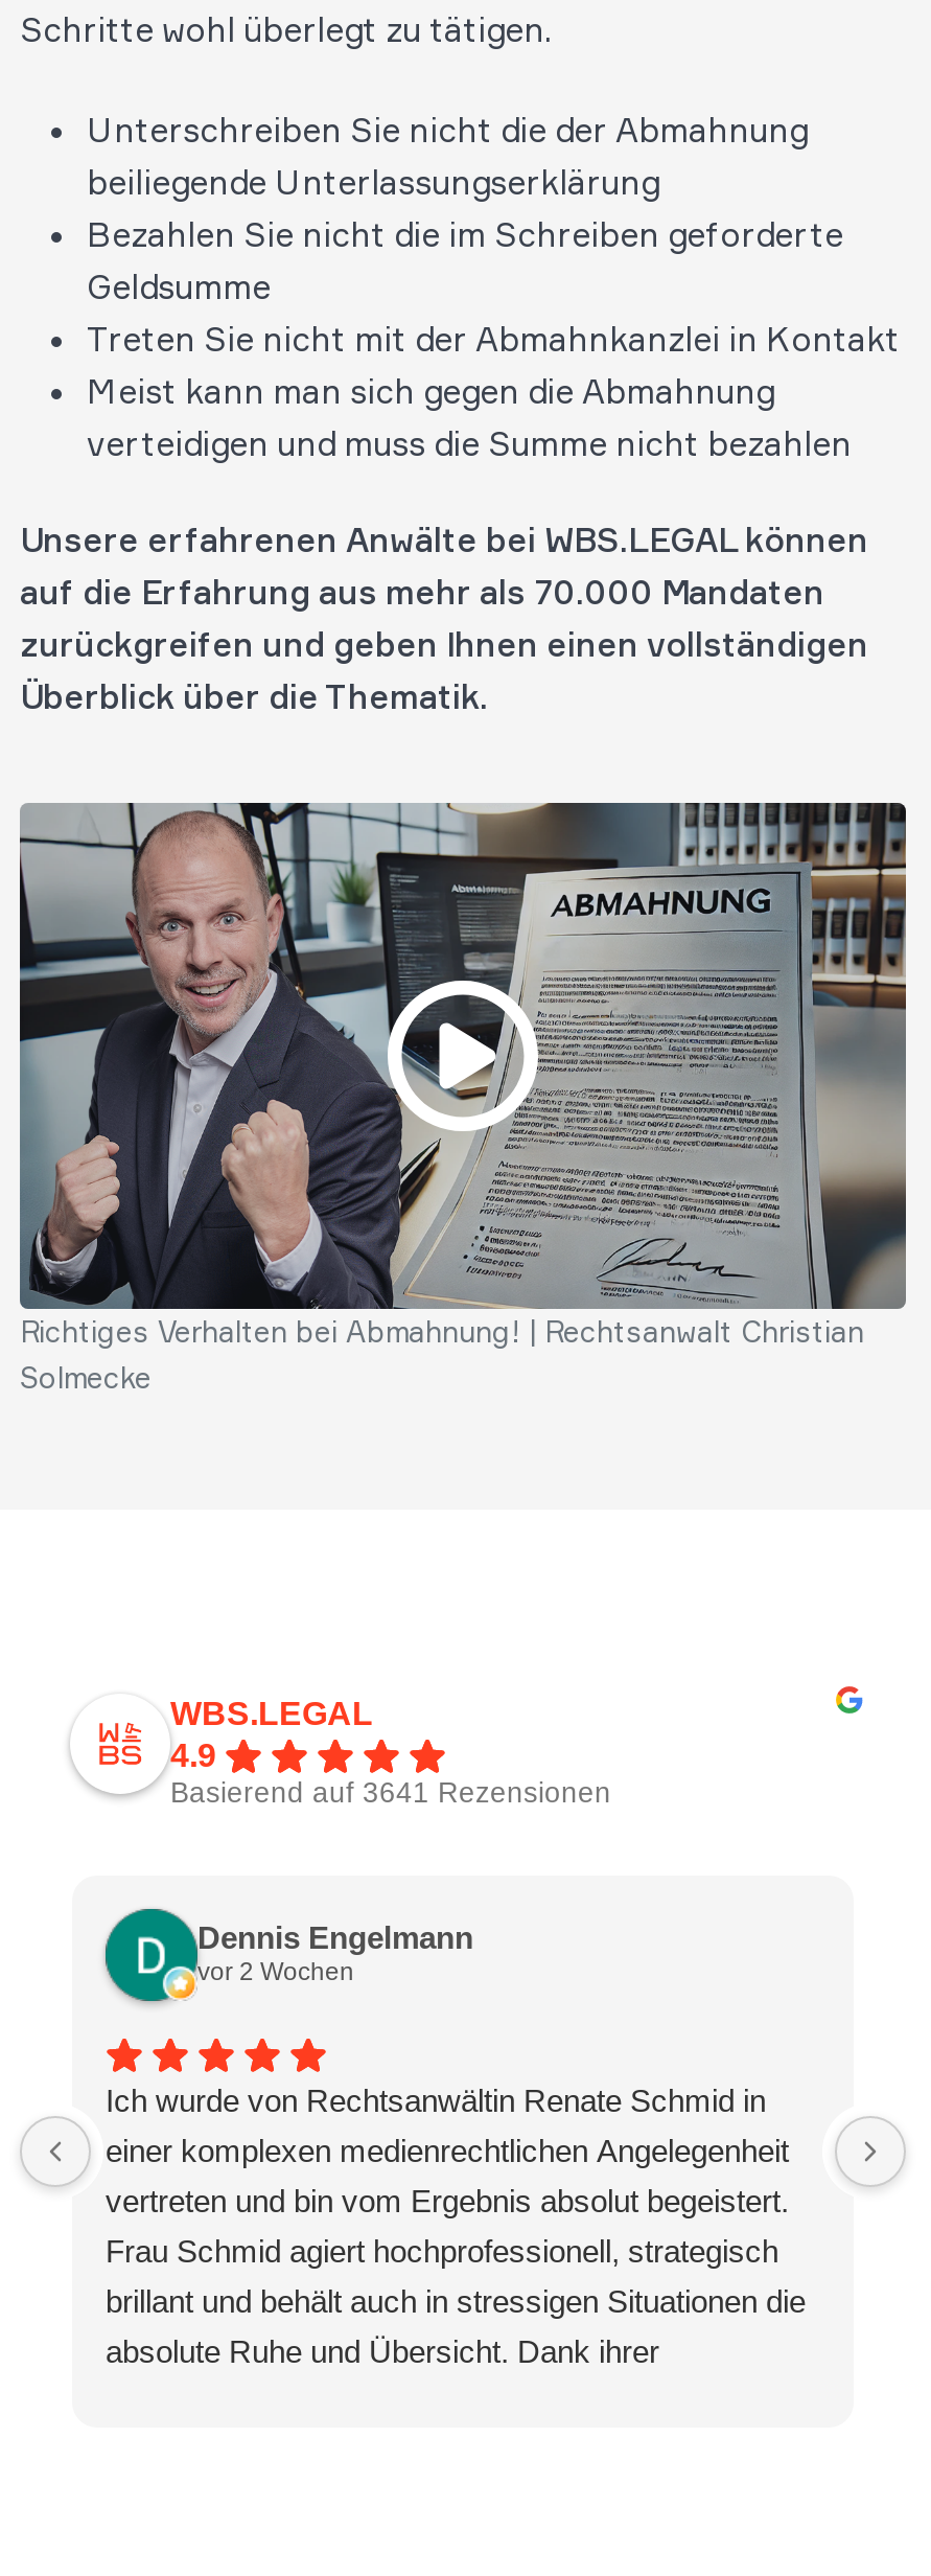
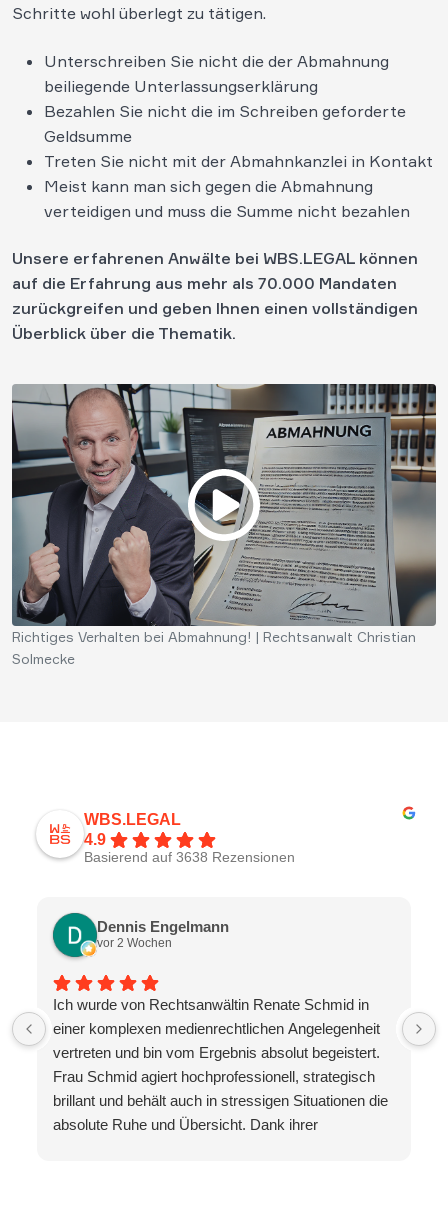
[170,1777,611,1808] Basierend auf 3641 Rezensionen -> [84,850,295,865] Basierend auf 3638 Rezensionen

